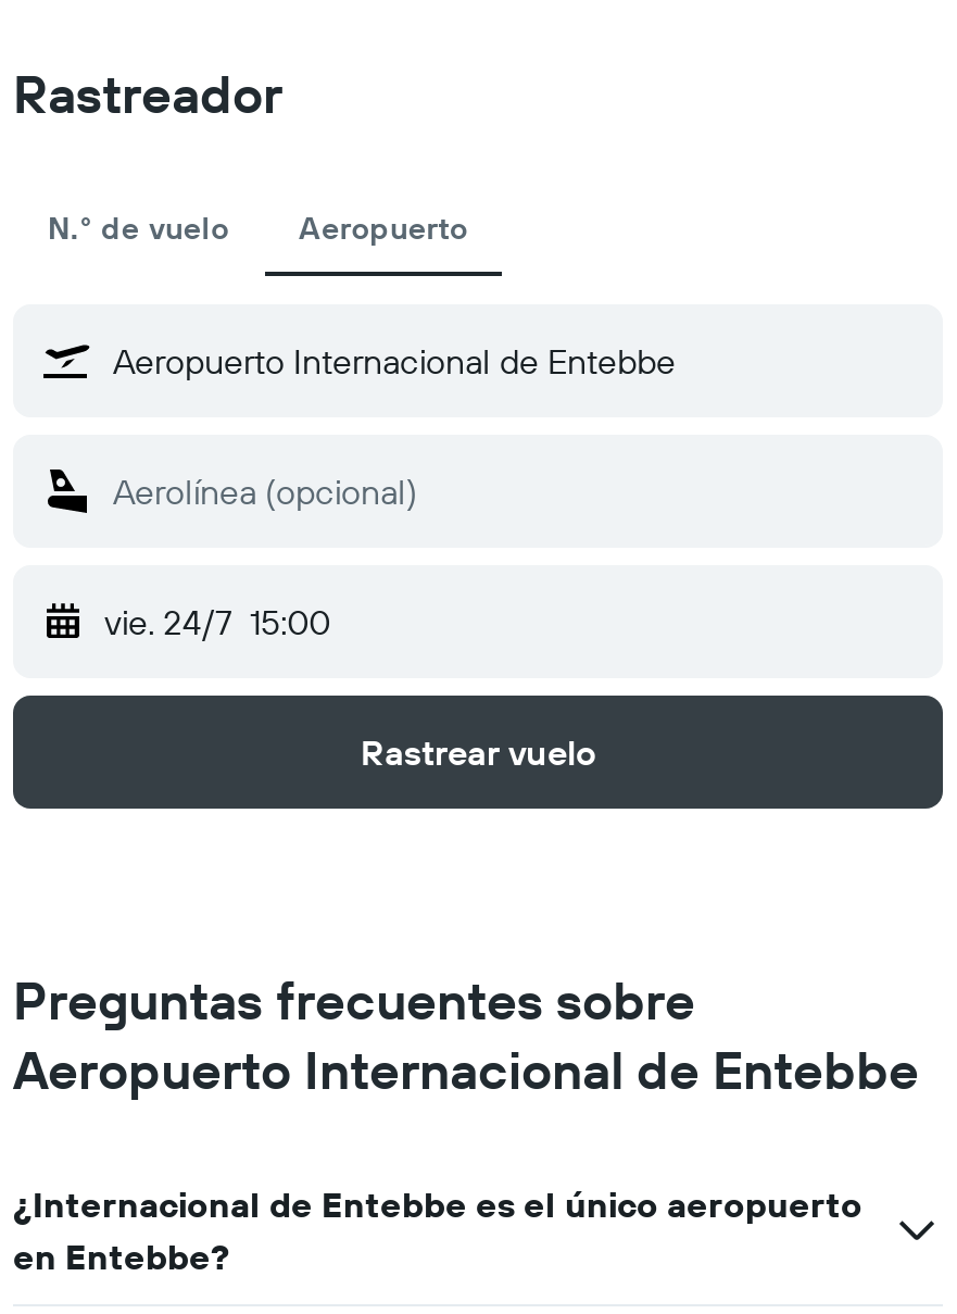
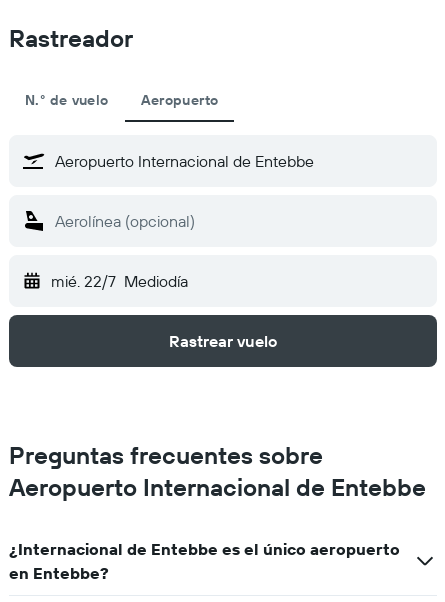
[104,600,330,643] vie. 24/7 15:00 -> [51,271,188,291] mié. 22/7 Mediodía

